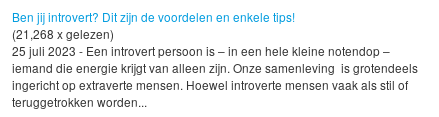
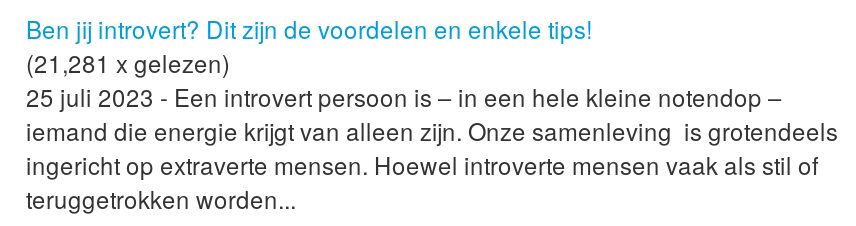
[12,25,114,42] (21,268 x gelezen) -> [26,45,230,79] (21,281 x gelezen)

